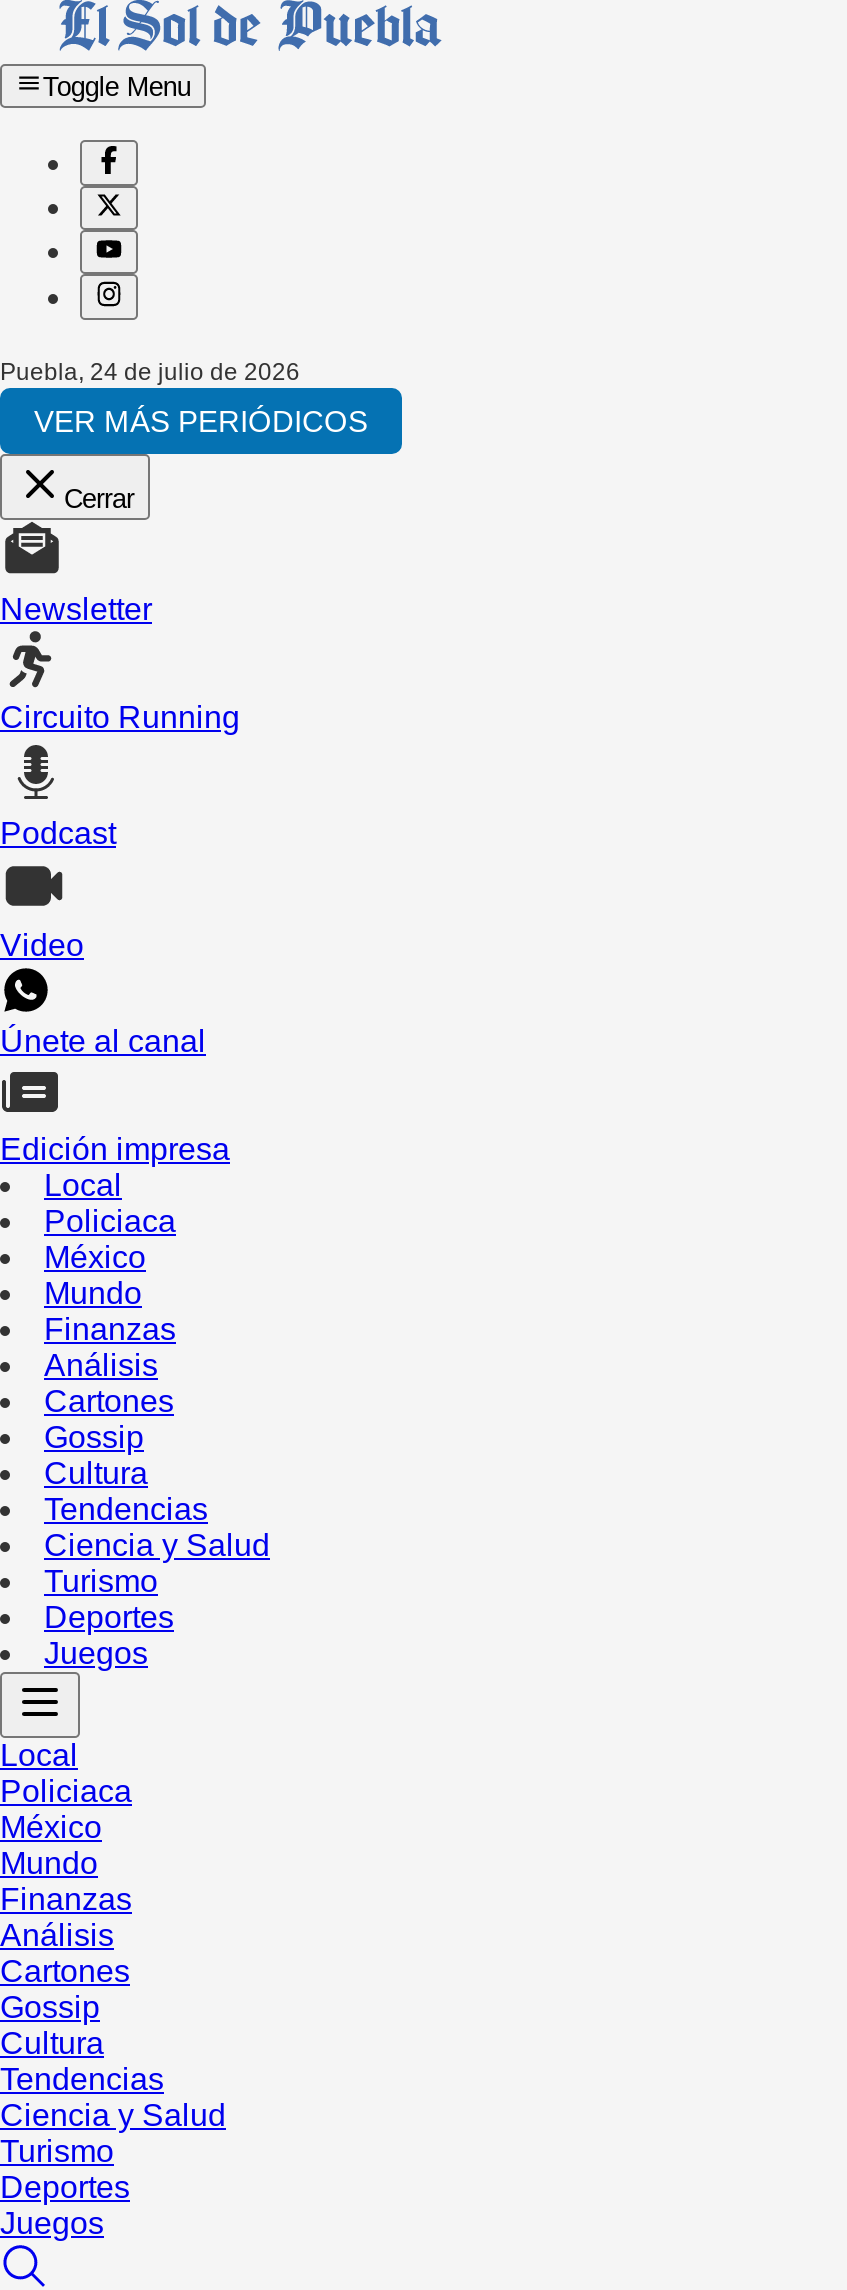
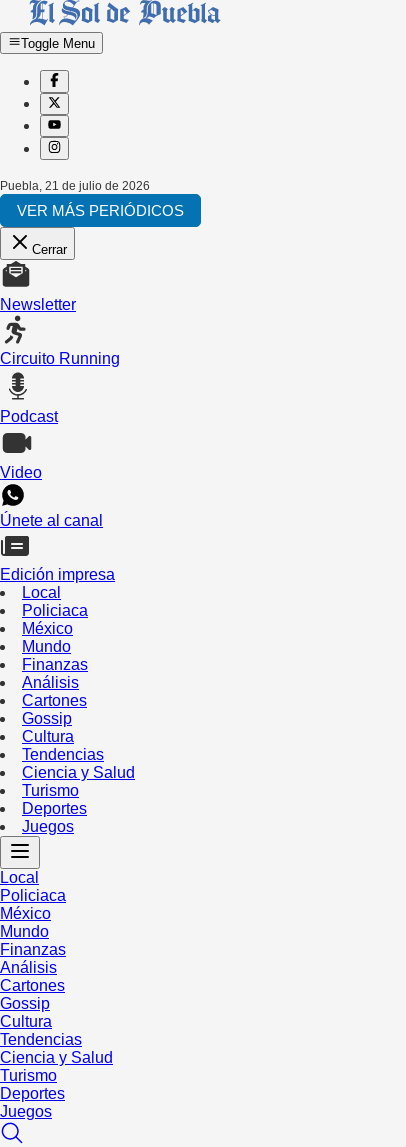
[0,357,300,385] Puebla, 24 de julio de 2026 -> [0,179,150,193] Puebla, 21 de julio de 2026

